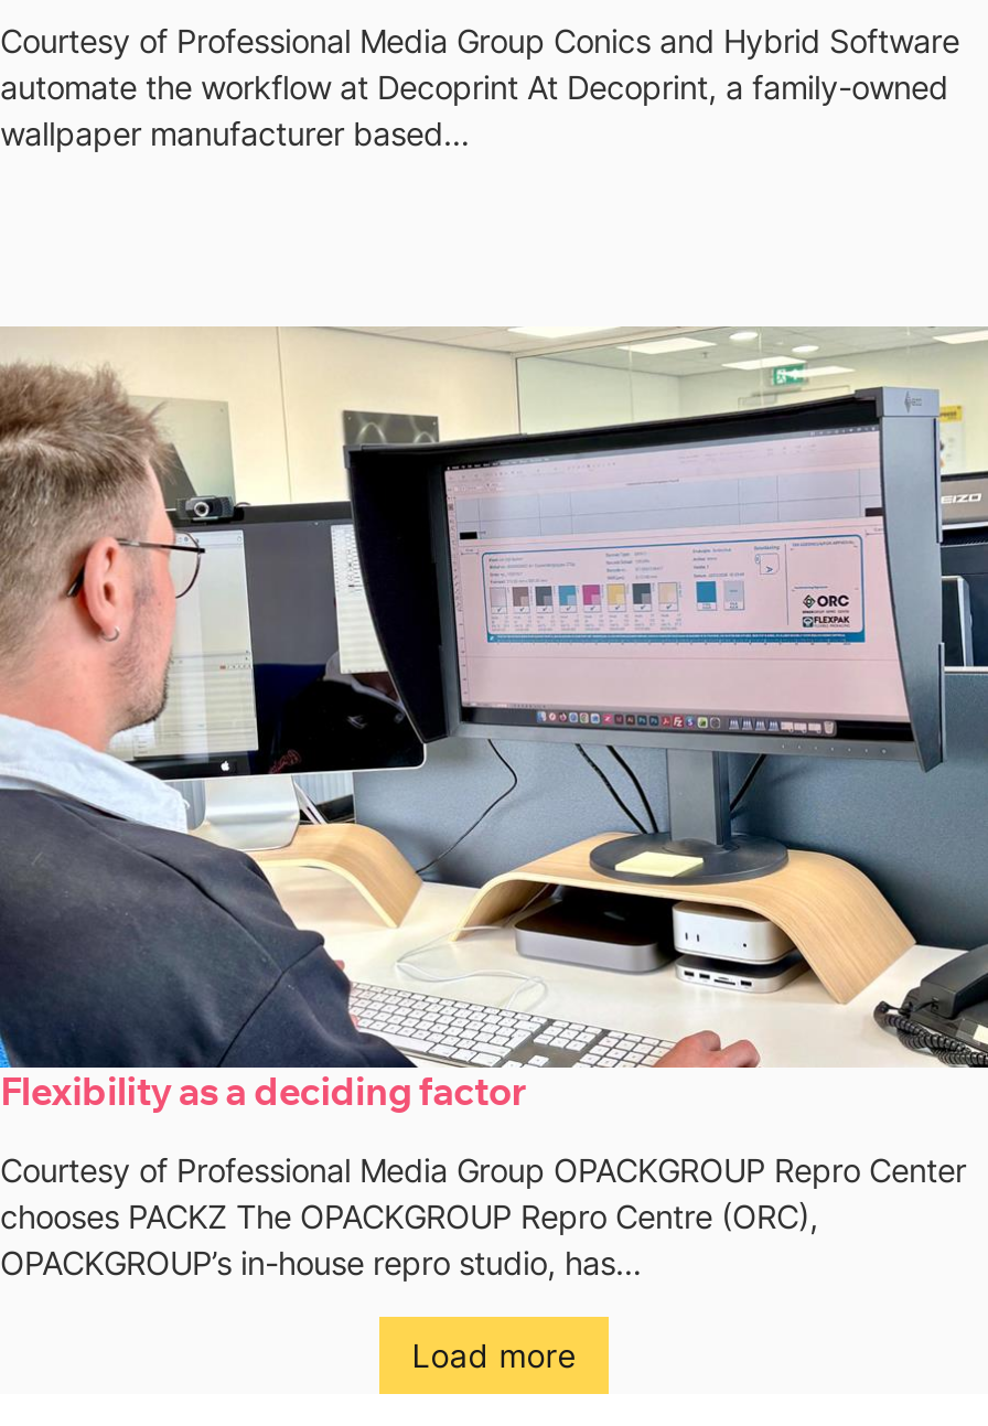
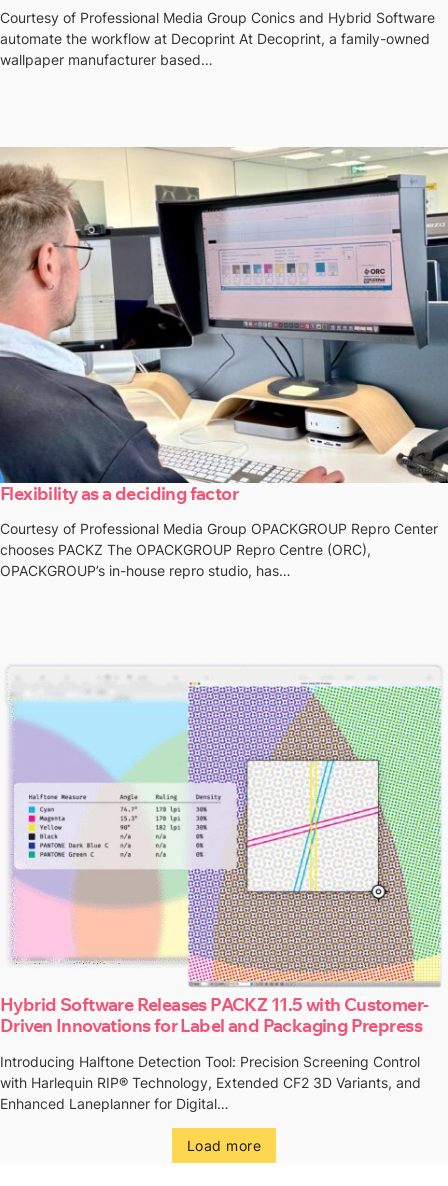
none -> [0,675,442,1112] [image] | Hybrid Software Releases PACKZ 11.5 with Customer- | Driven Innovations for Label and Packaging Prepress | Introducing Halftone Detection Tool: Precision Screening Control | with Harlequin RIP® Technology, Extended CF2 3D Variants, and | Enhanced Laneplanner for Digital…

